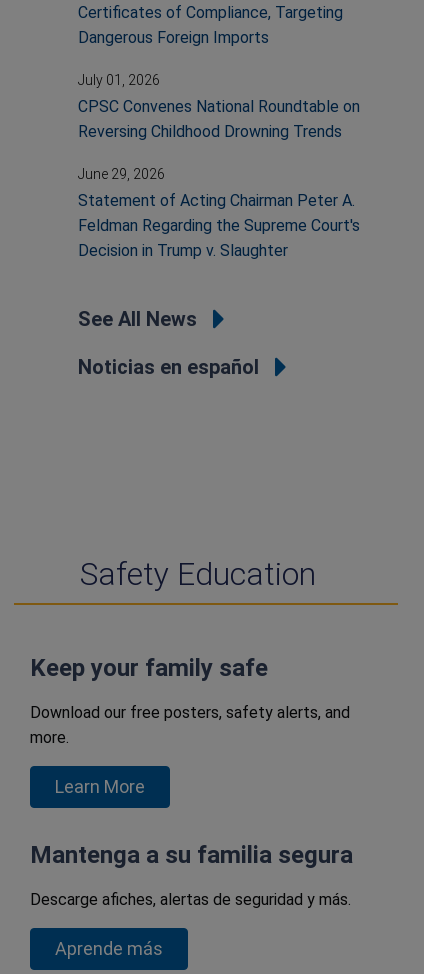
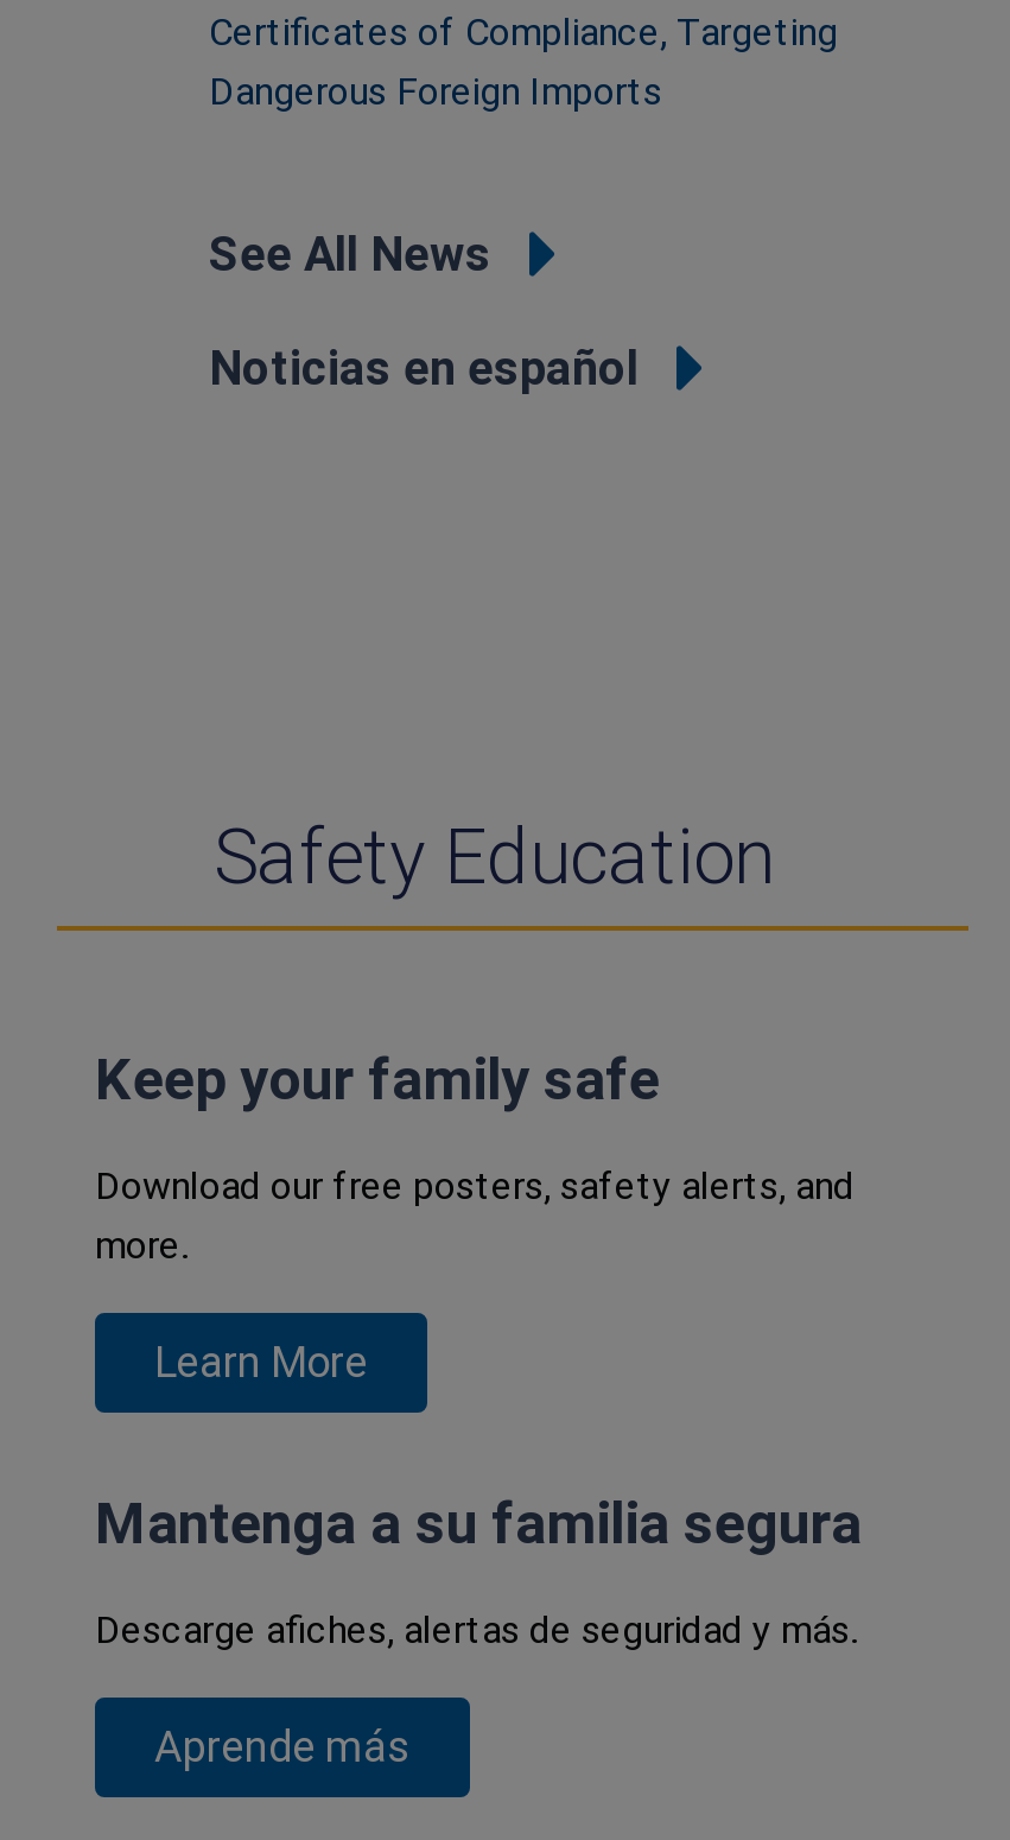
[78,72,360,260] July 01, 2026 | CPSC Convenes National Roundtable on | Reversing Childhood Drowning Trends | June 29, 2026 | Statement of Acting Chairman Peter A. | Feldman Regarding the Supreme Court's | Decision in Trump v. Slaughter -> none

